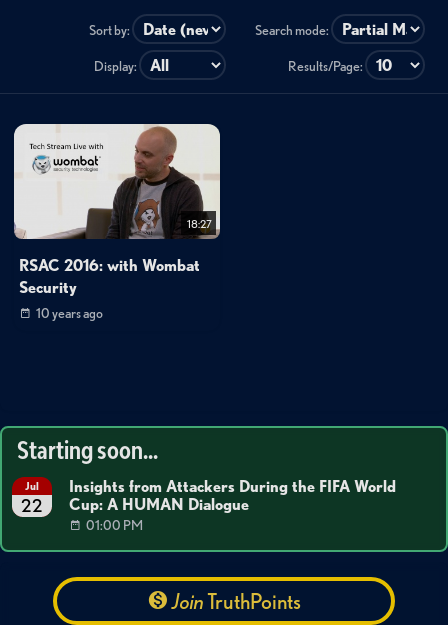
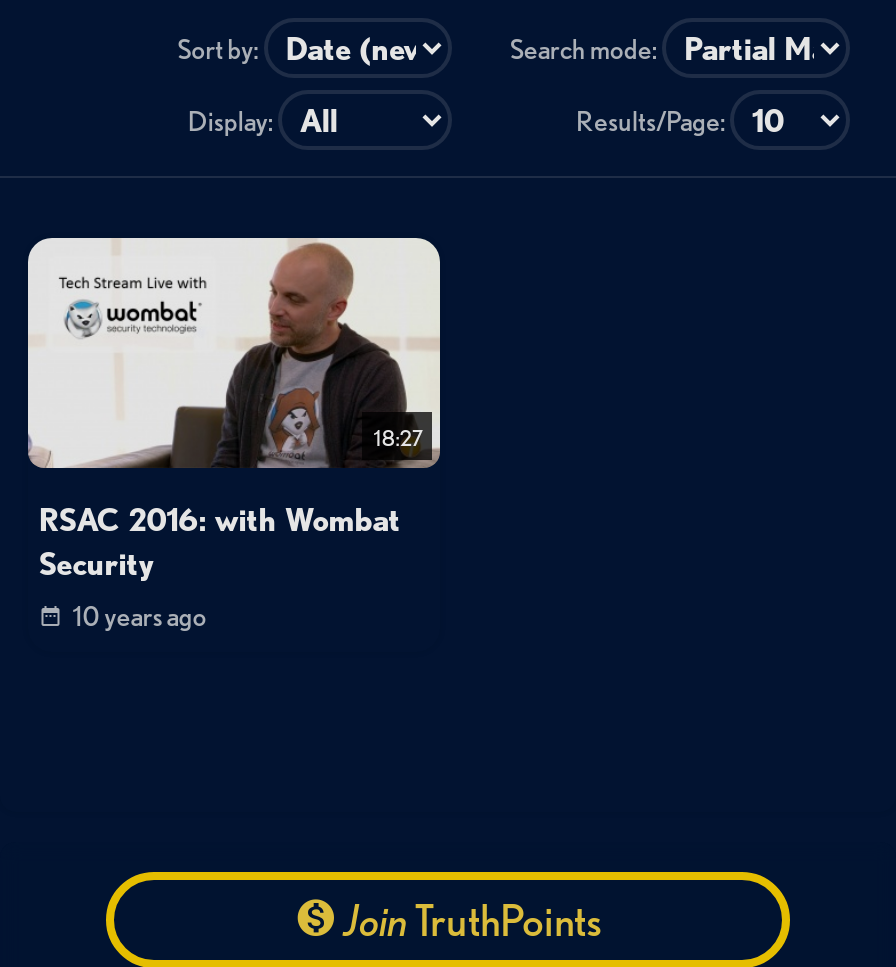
[3,425,445,553] [image] | Starting soon... | Jul | 22 -> none
[69,476,396,533] Insights from Attackers During the FIFA World | Cup: A HUMAN Dialogue | 01:00 PM -> none

